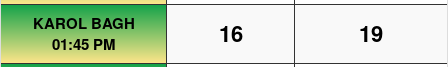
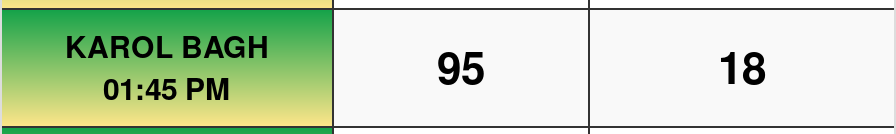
[218,17,242,49] 16 -> [437,34,485,98] 95
[359,17,383,49] 19 -> [718,34,766,98] 18

